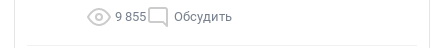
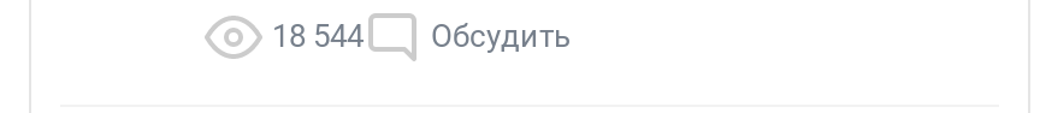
[115,9,232,24] 9 855 Обсудить -> [272,19,571,55] 18 544 Обсудить

